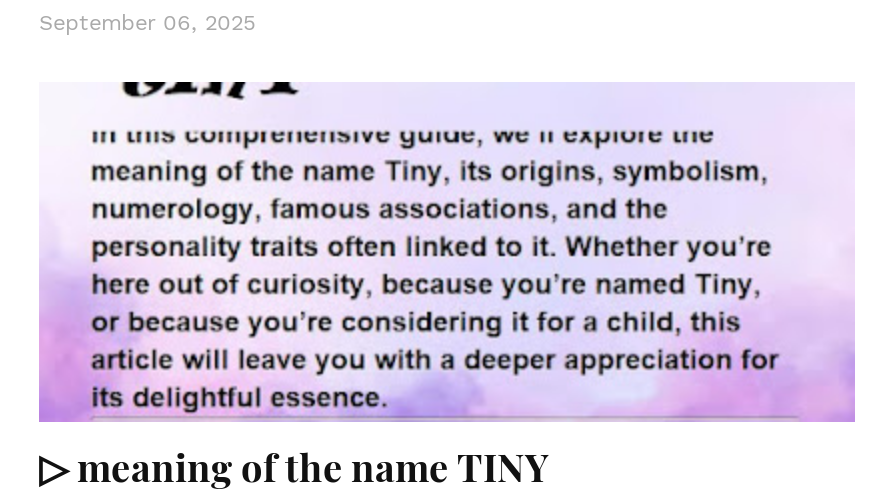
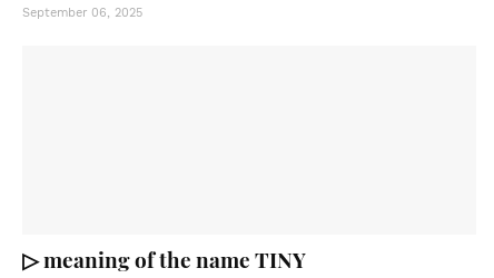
[37,80,857,424] [image] -> none

